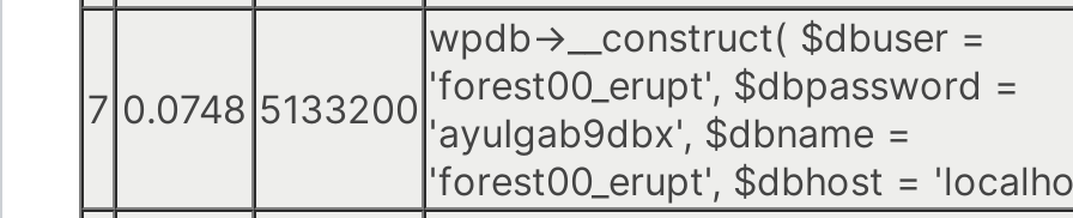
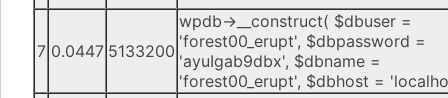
[87,61,1020,157] 7 0.0748 5133200 'forest00_erupt', $dbpassword = 'ayuIgab9dbx', $dbname = -> [36,31,426,71] 7 0.0447 5133200 'forest00_erupt', $dbpassword = 'ayuIgab9dbx', $dbname =

